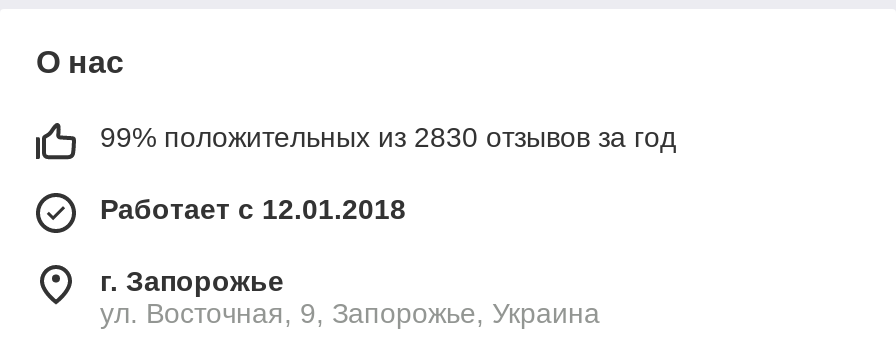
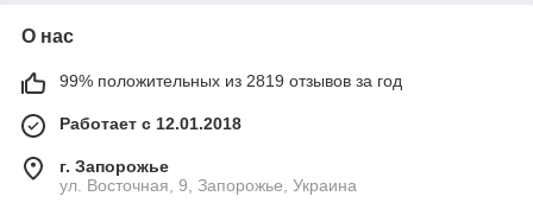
[100,121,676,153] 99% положительных из 2830 отзывов за год -> [59,71,402,90] 99% положительных из 2819 отзывов за год

